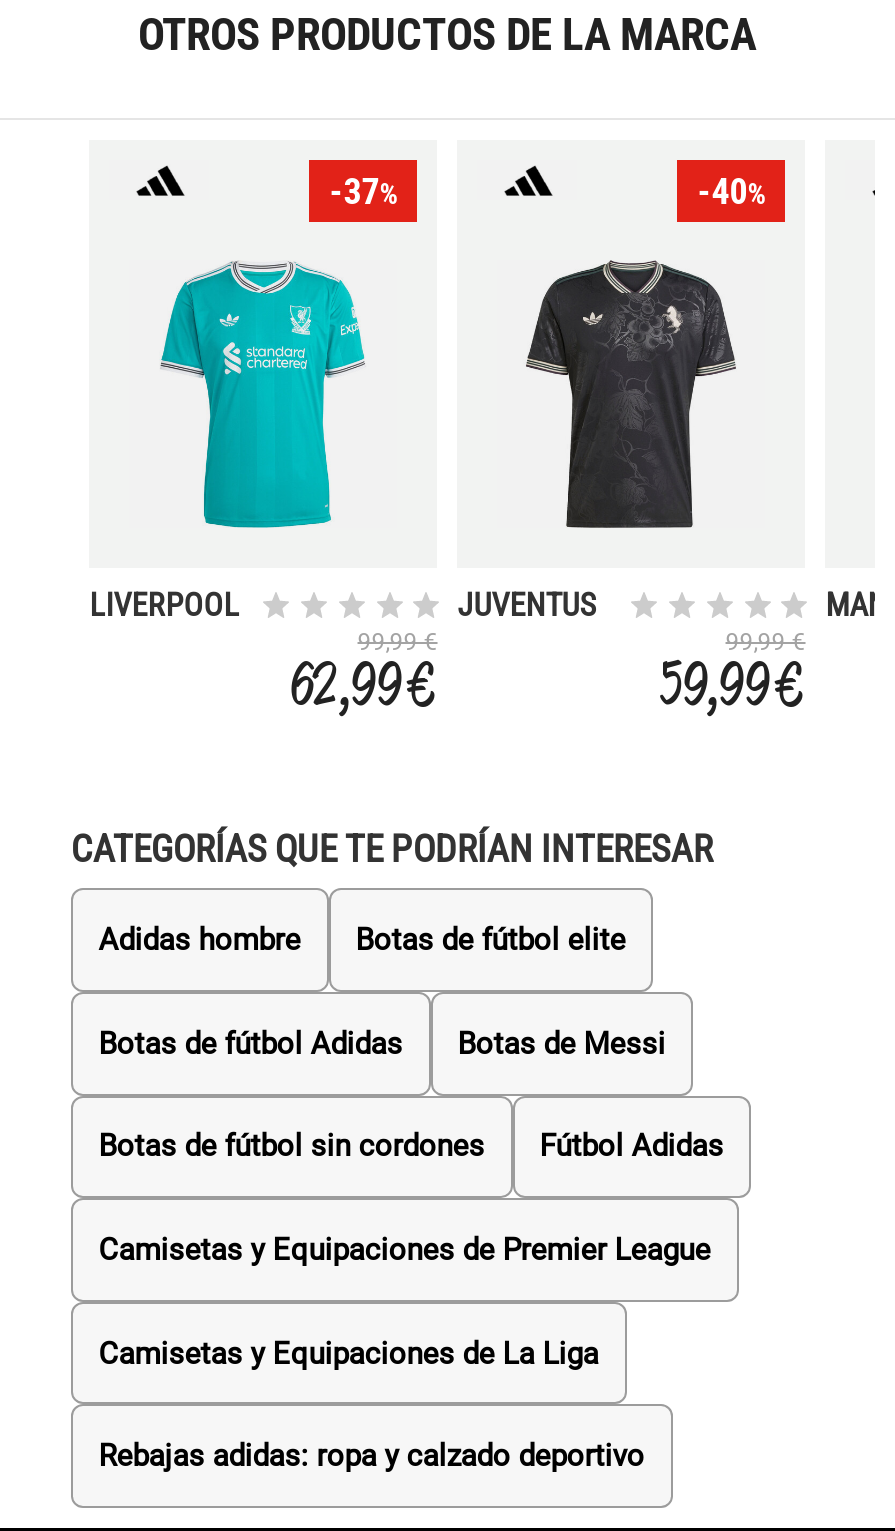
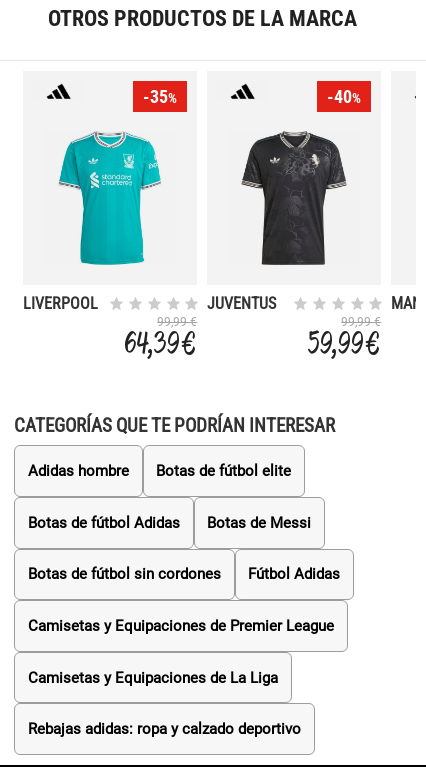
[330,171,398,213] -37% -> [143,86,177,107] -35%
[292,647,438,723] 62,99 € -> [125,324,197,362] 64,39 €

